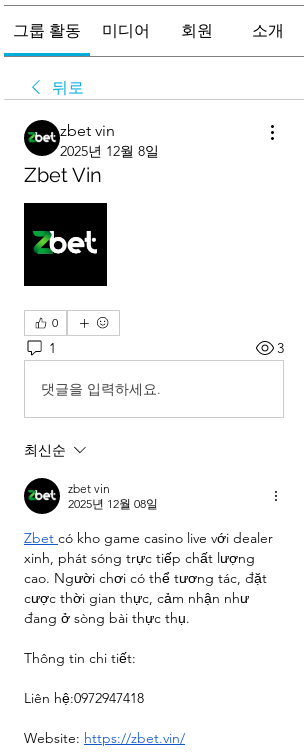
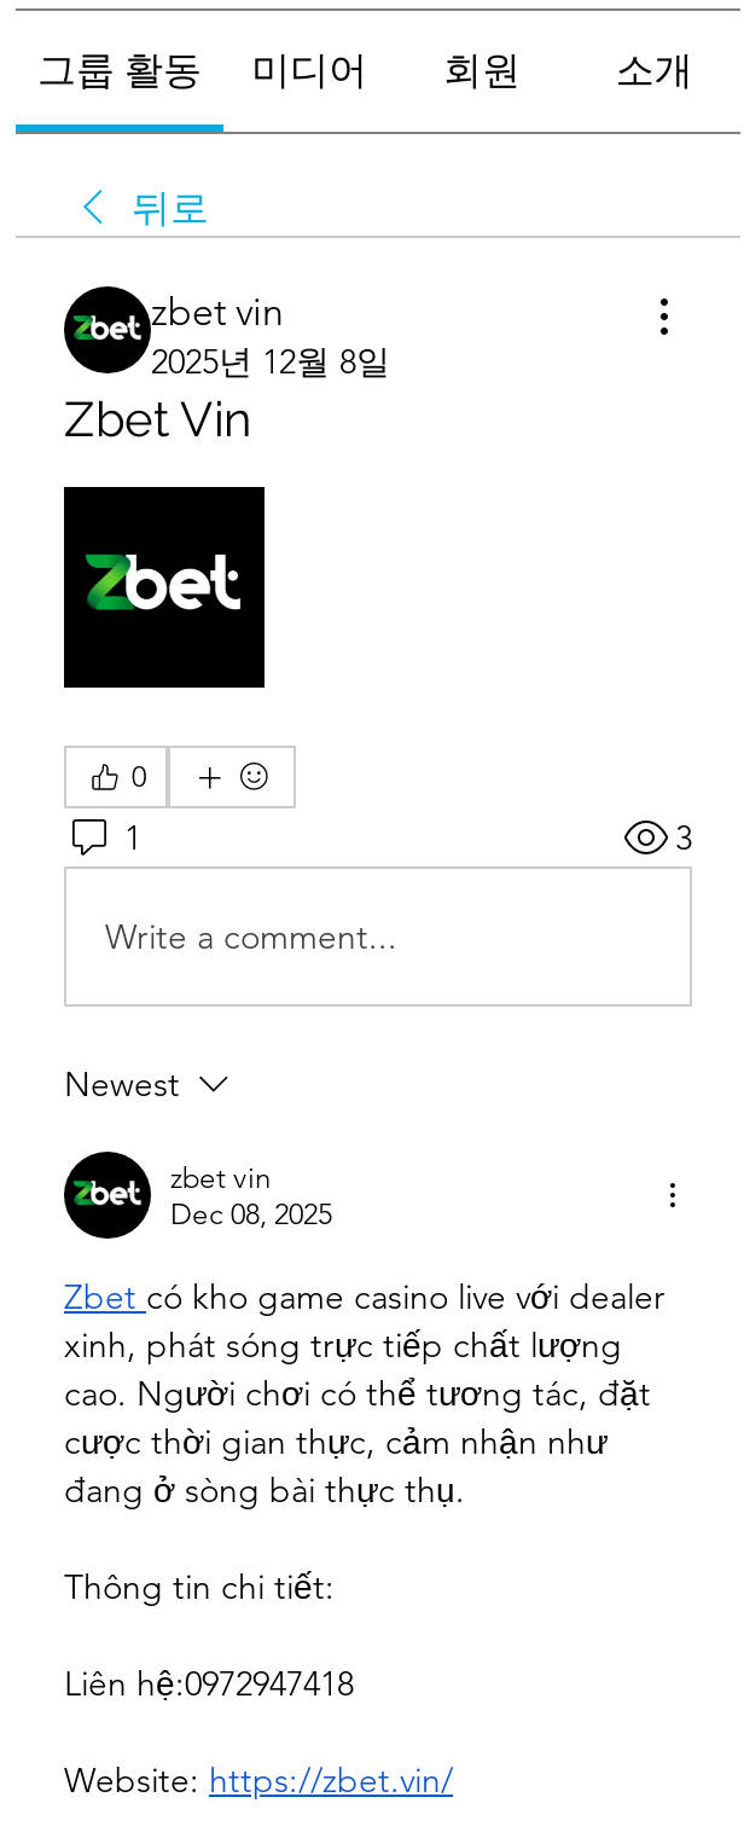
[41,379,161,397] 댓글을 입력하세요. -> [105,914,397,957] Write a comment...
[24,441,66,459] 최신순 -> [64,1062,180,1106] Newest
[68,496,158,511] 2025년 12월 08일 -> [170,1195,332,1231] Dec 08, 2025

